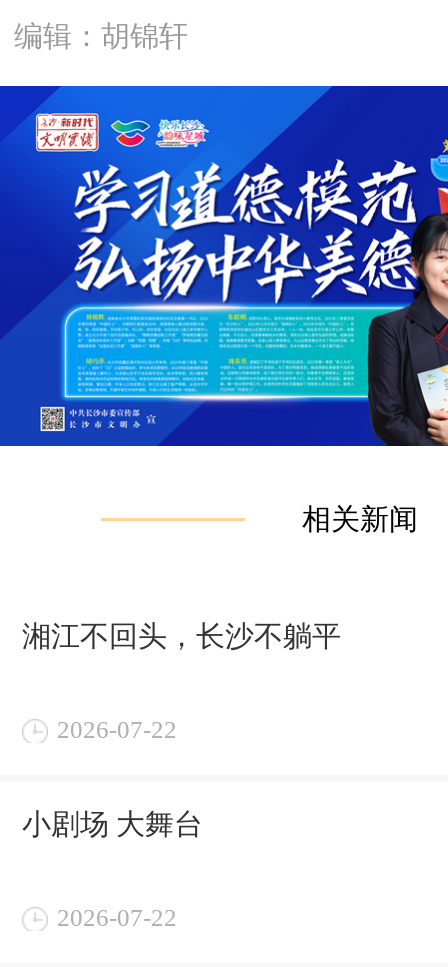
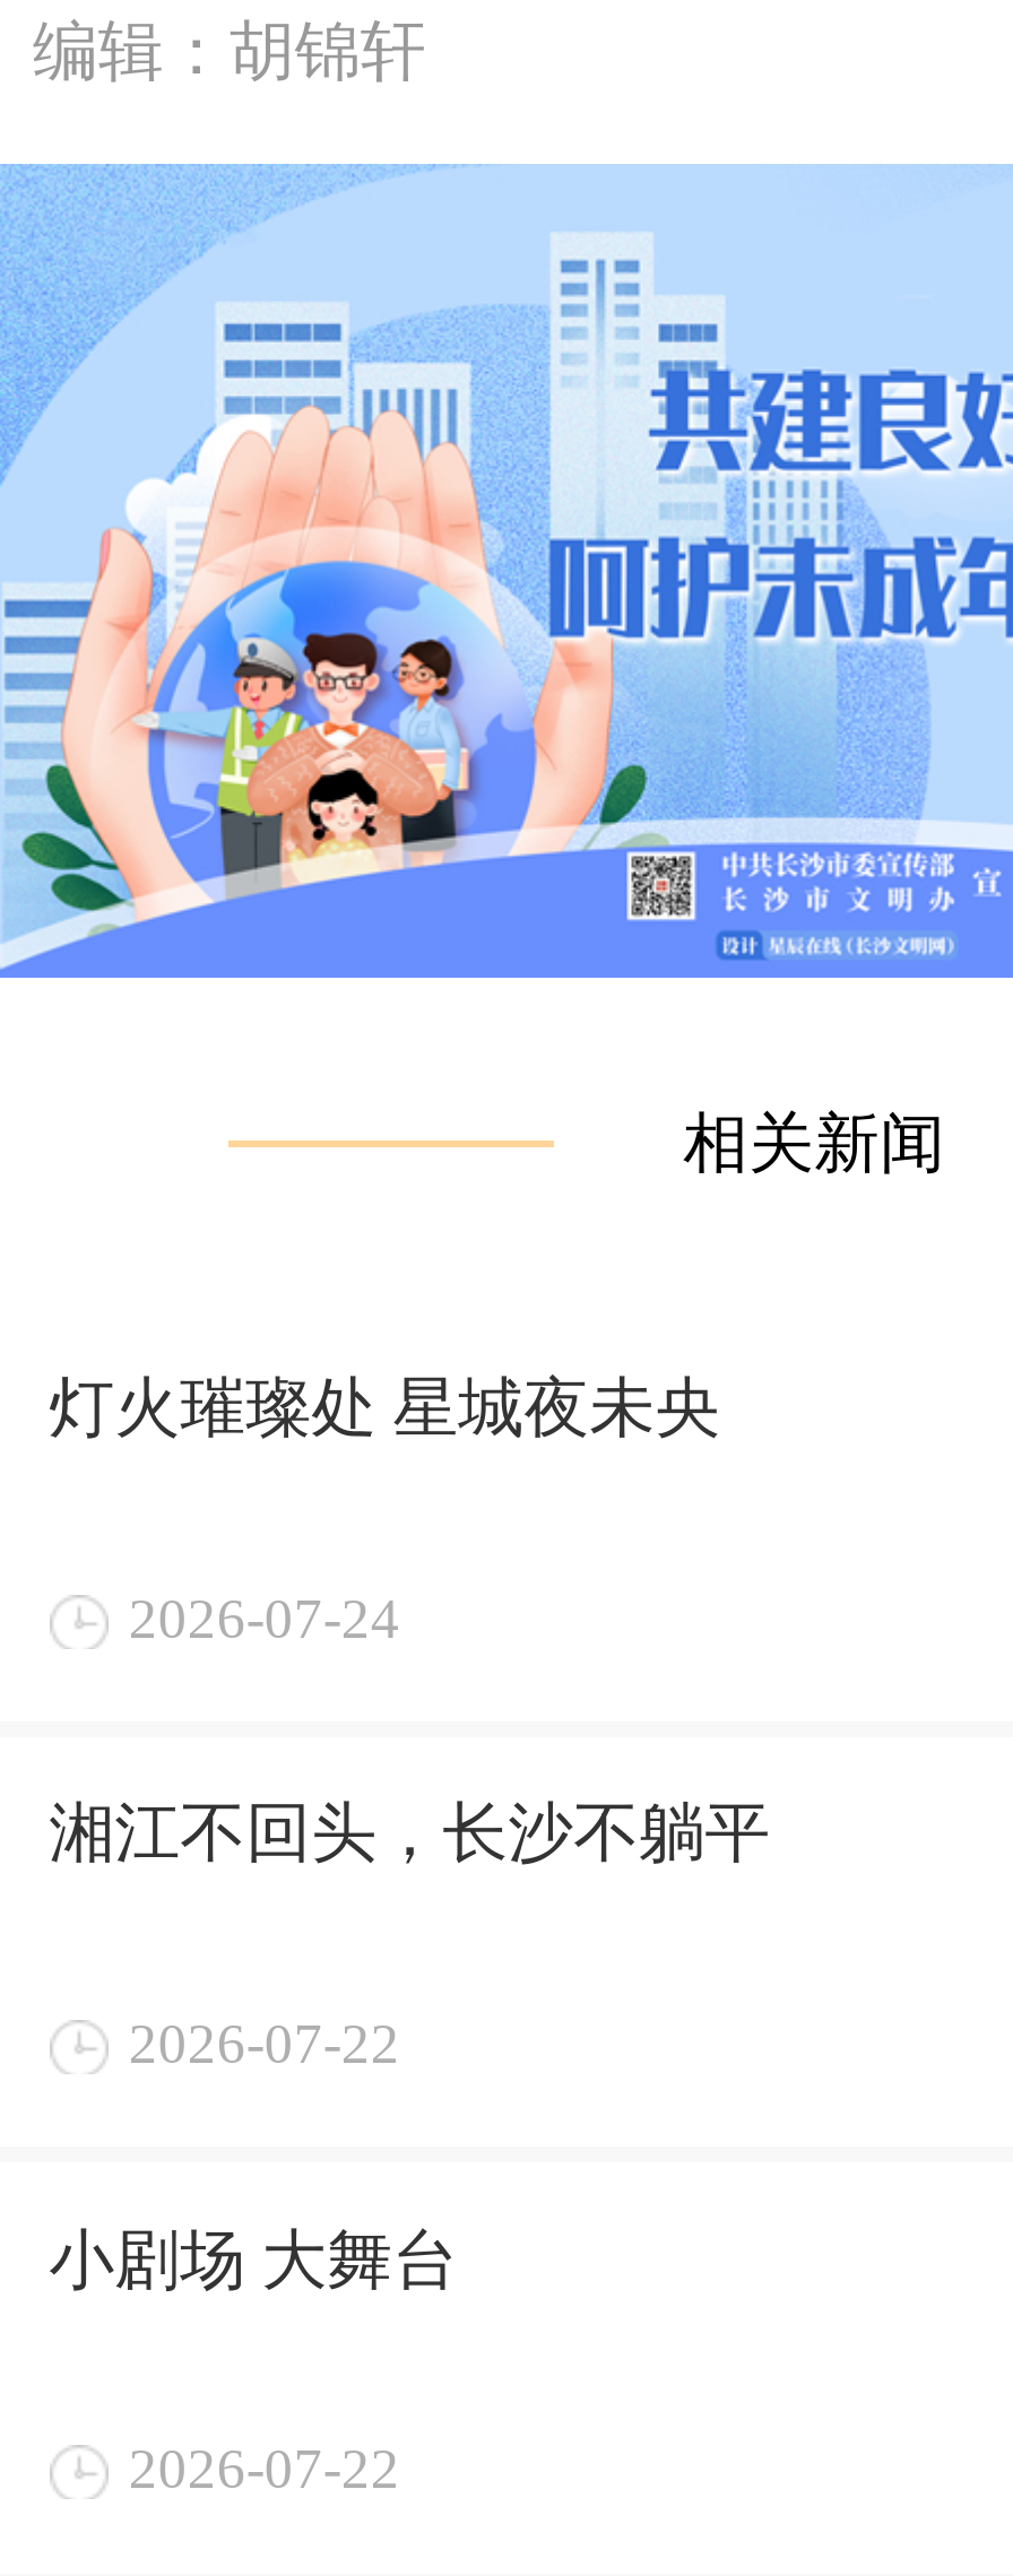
[3,85,445,447] [image] -> [7,164,1006,980] [image]
none -> [49,1371,720,1648] 灯火璀璨处 星城夜未央 | 2026-07-24

